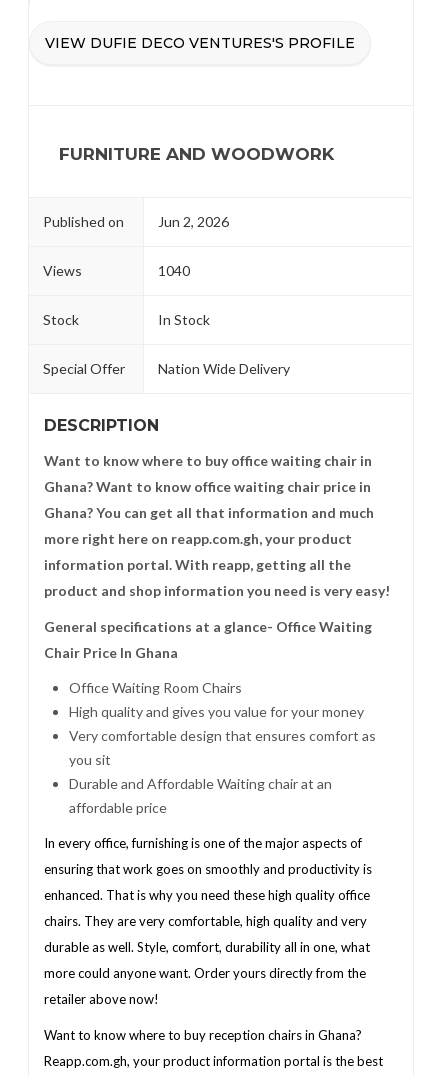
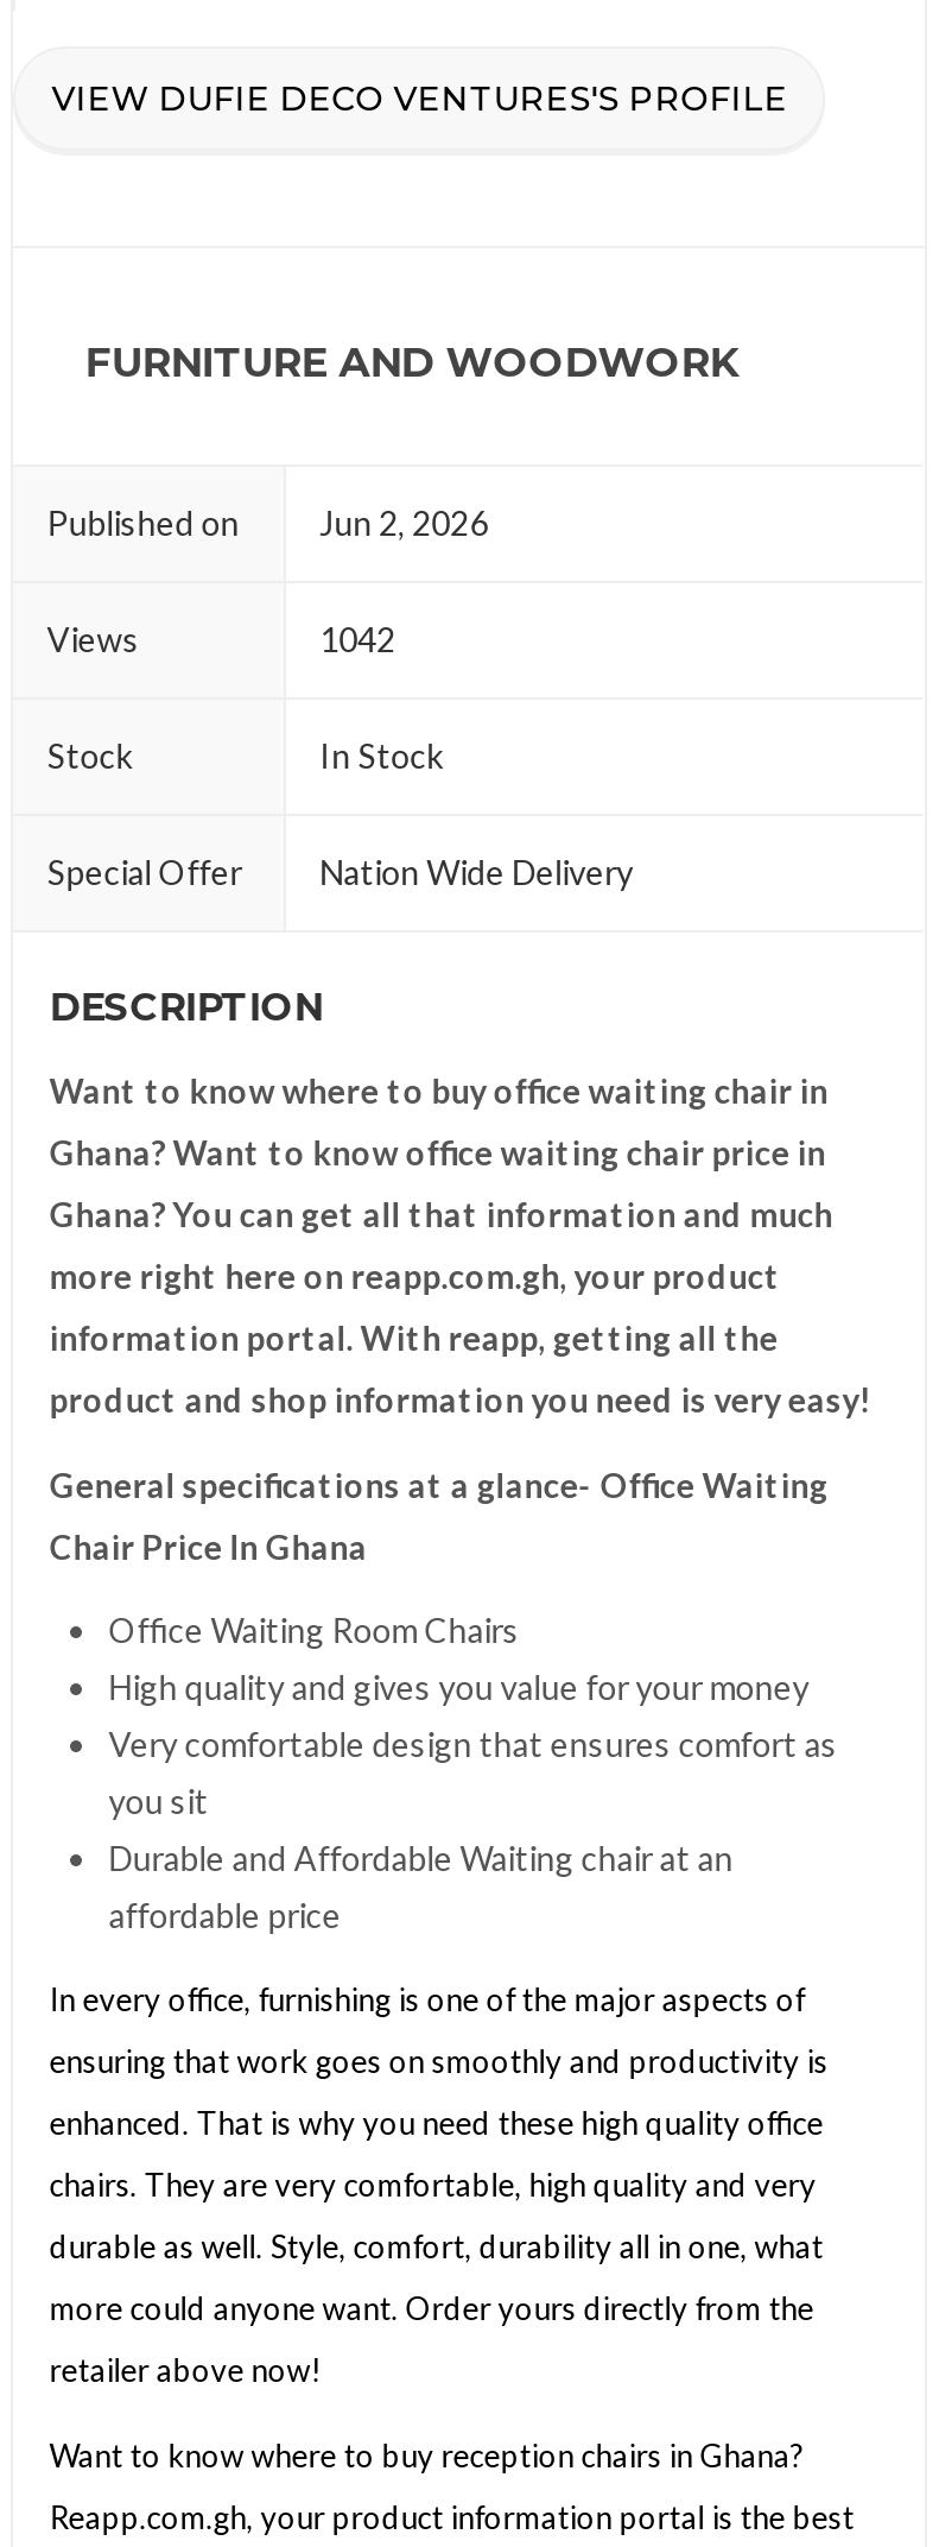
[158,262,190,279] 1040 -> [320,618,396,659] 1042

